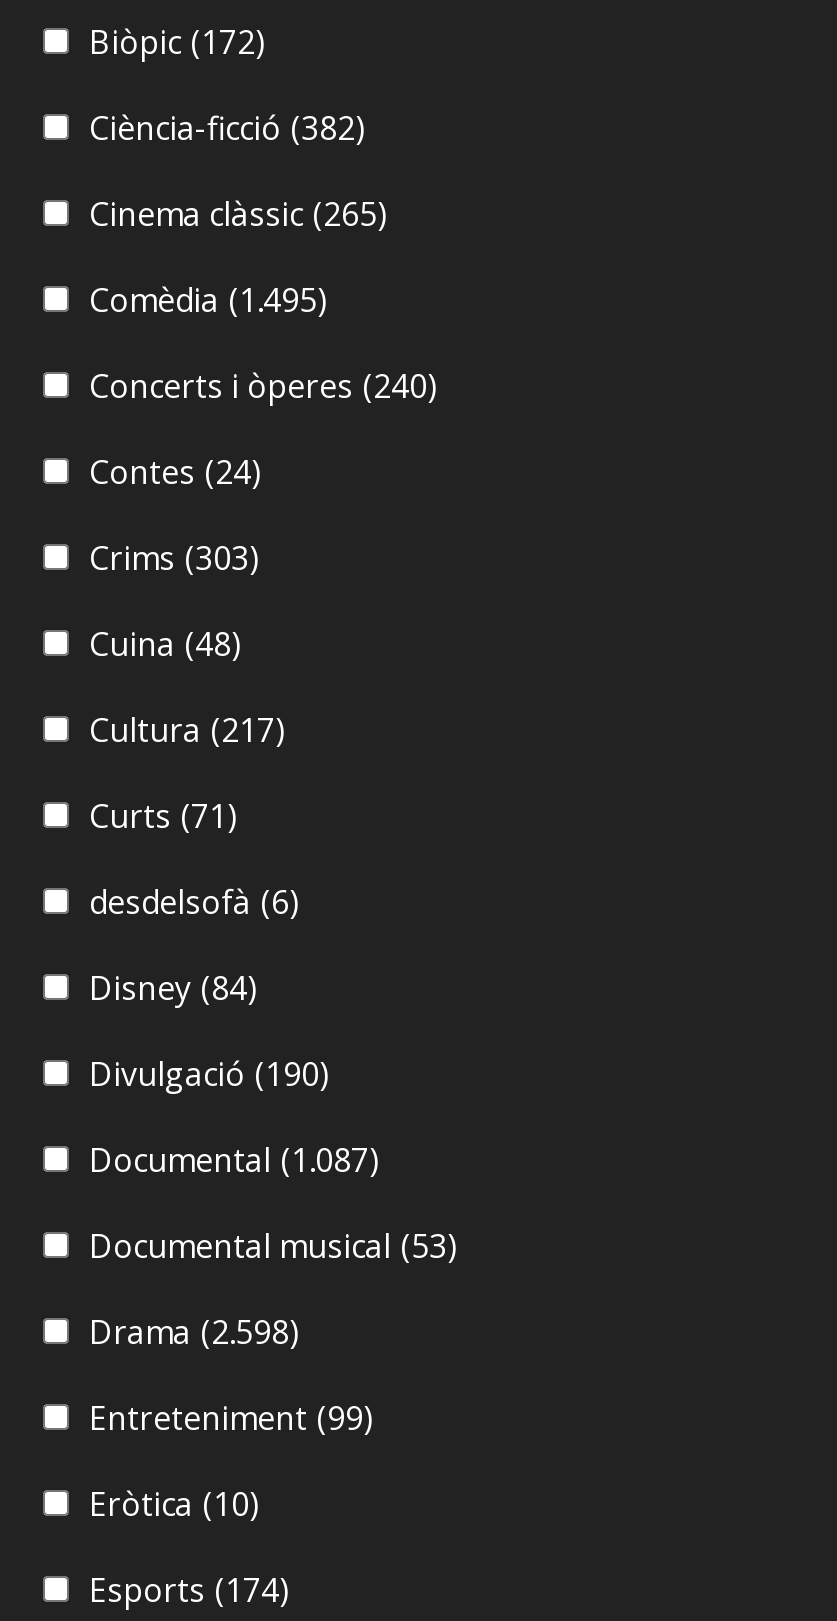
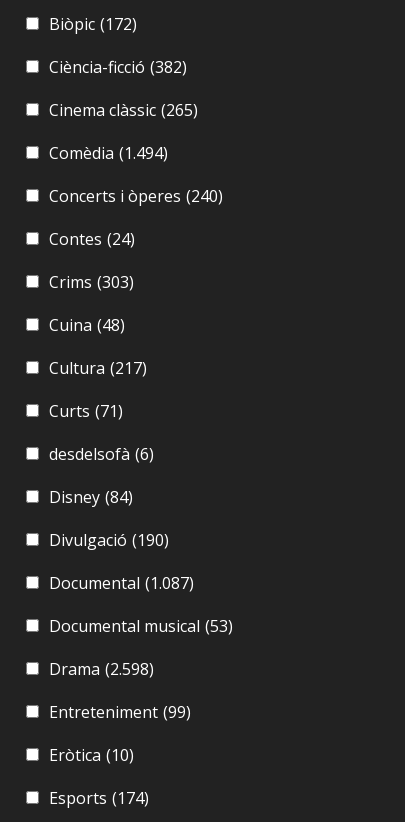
[89,278,327,322] Comèdia (1.495) -> [49,142,168,164] Comèdia (1.494)

